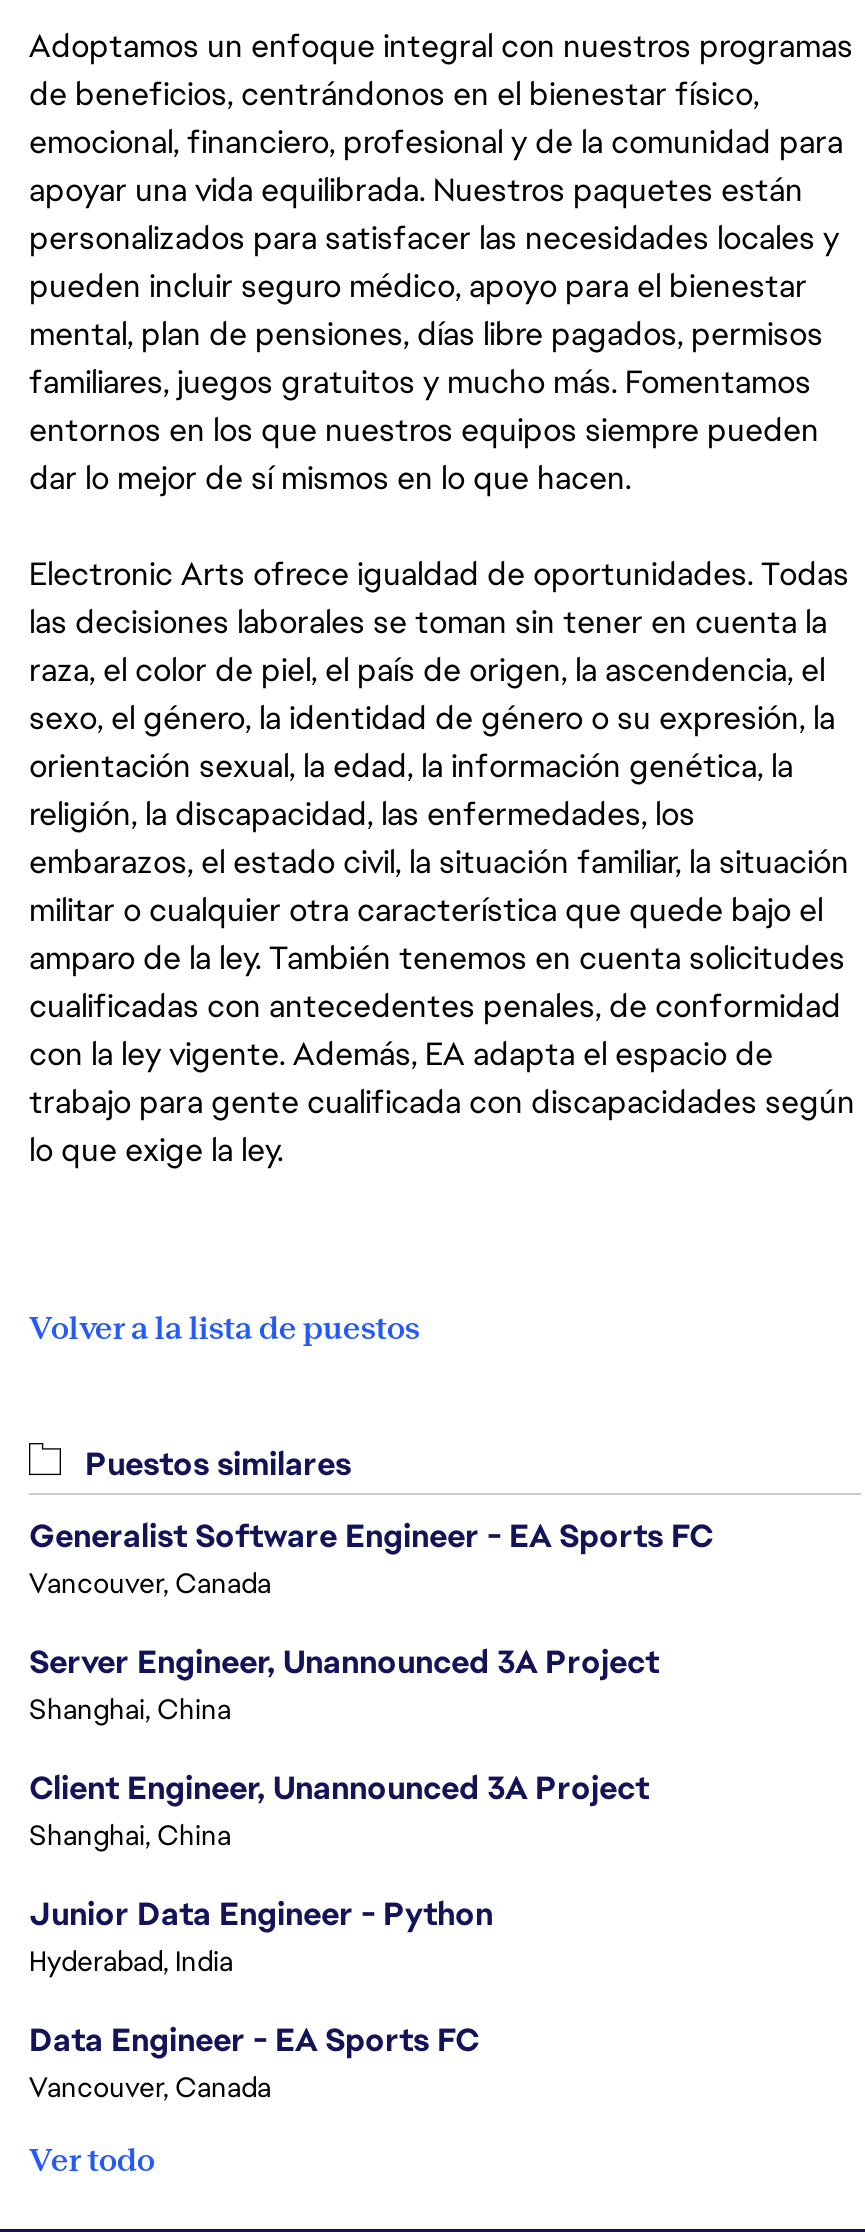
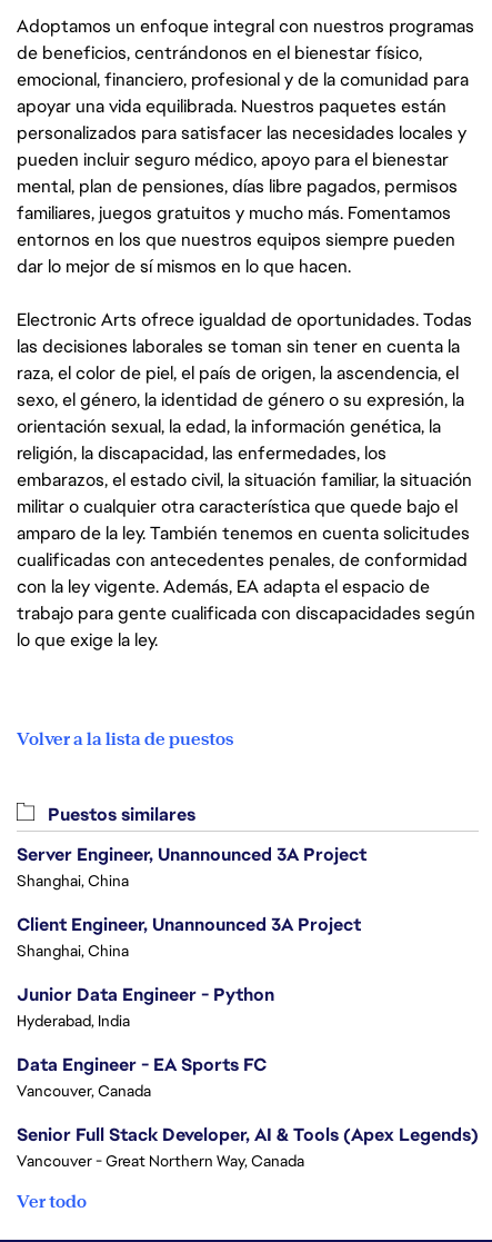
[29,1515,713,1601] Generalist Software Engineer - EA Sports FC | Vancouver, Canada -> none
moved [29,1641,659,2105] -> [17,843,367,1101]: Server Engineer, Unannounced 3A Project | Shanghai, China | Client Engineer, Unannounced 3A Project | Shanghai, China | Junior Data Engineer - Python | Hyderabad, India | Data Engineer - EA Sports FC | Vancouver, Canada
none -> [17,1123,479,1171] Senior Full Stack Developer, AI & Tools (Apex Legends) | Vancouver - Great Northern Way, Canada

